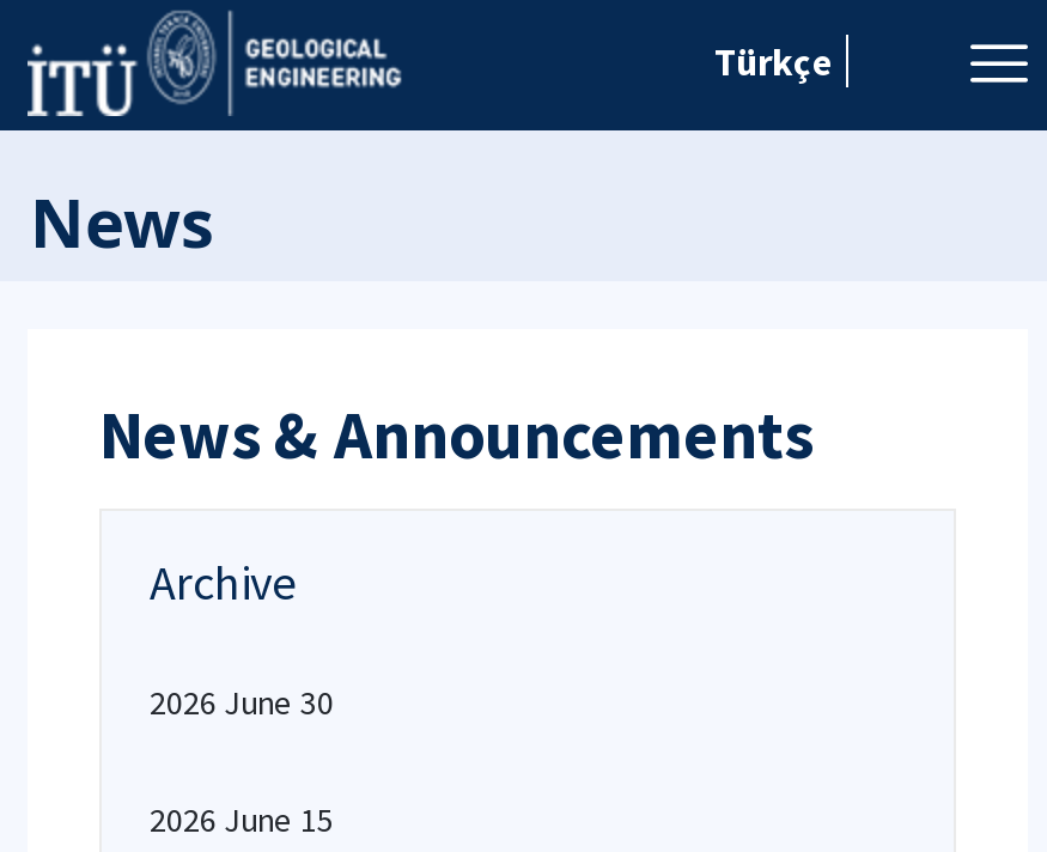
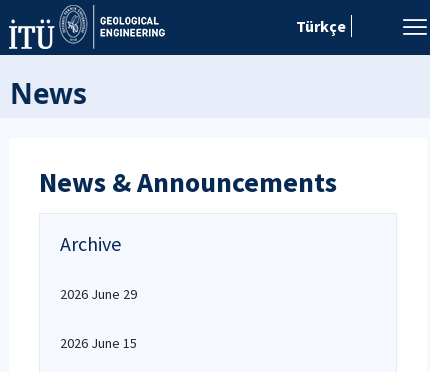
[150,681,334,724] 2026 June 30 -> [60,285,137,303] 2026 June 29

